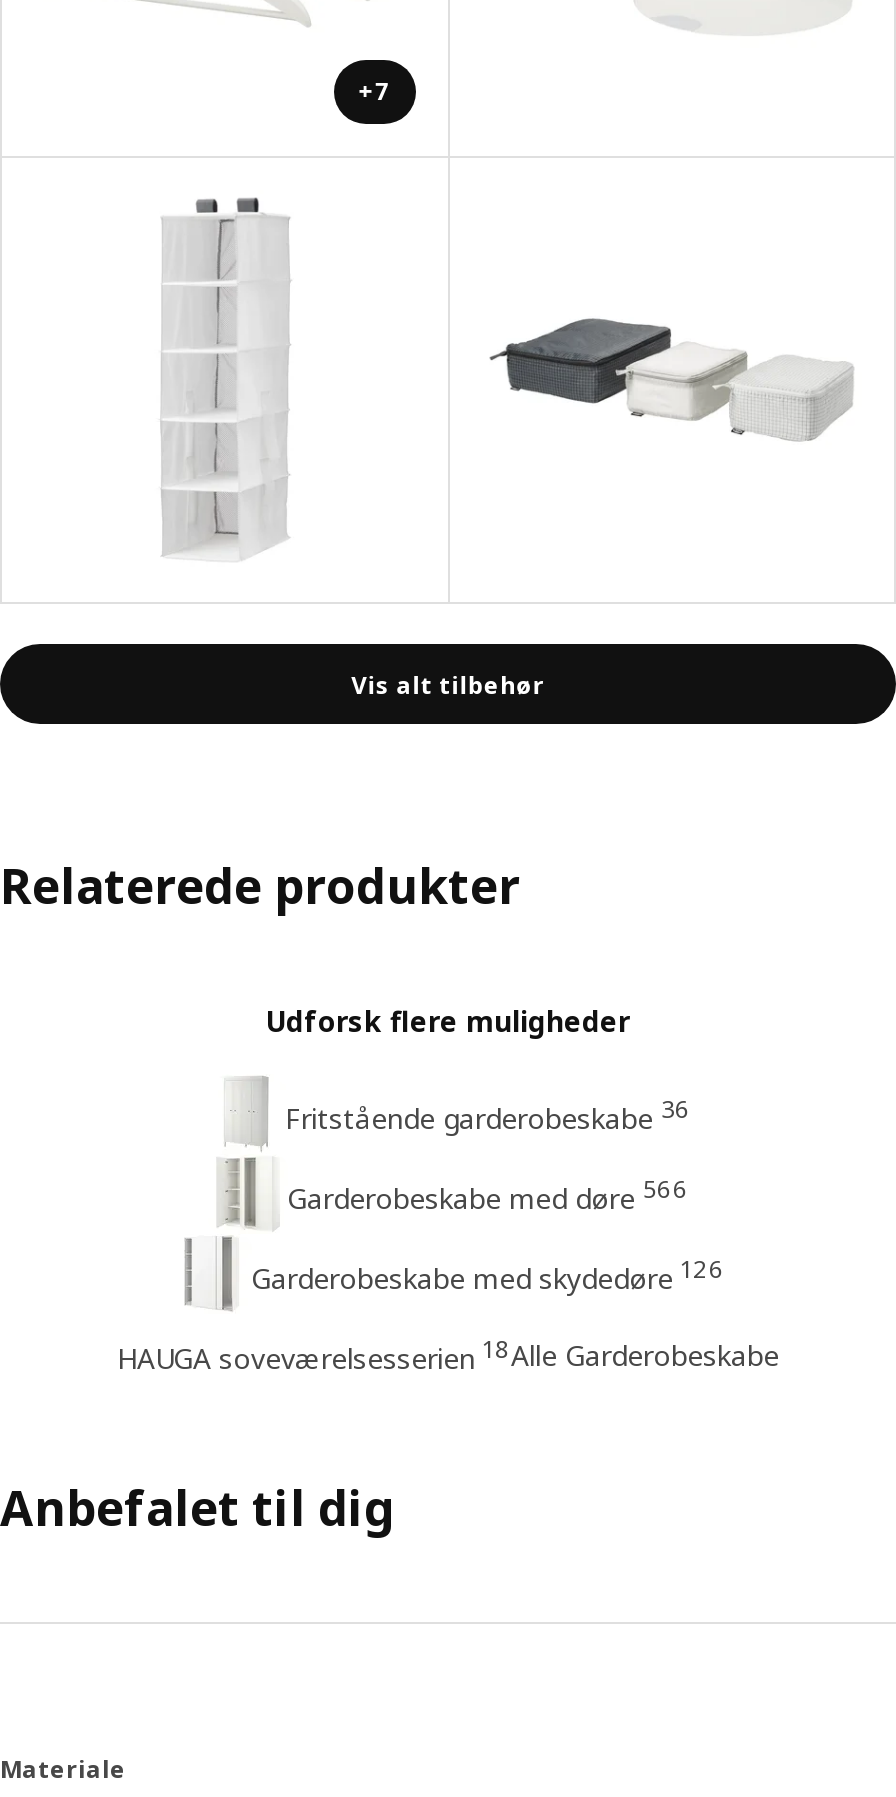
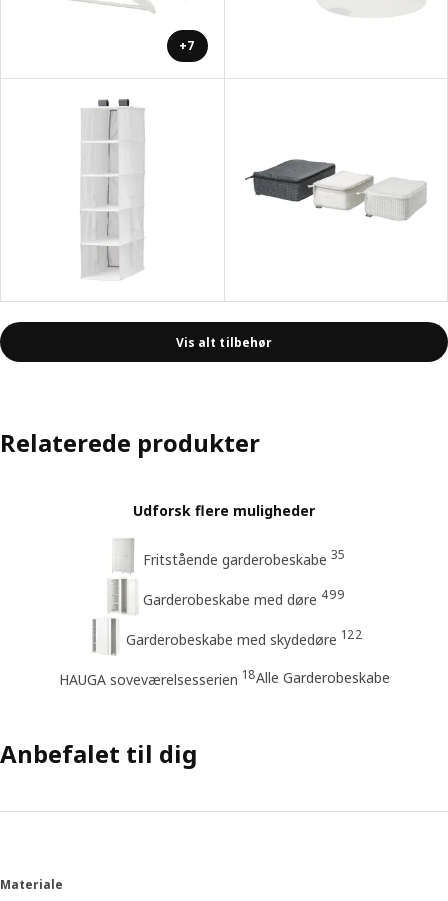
[285,1091,691,1137] Fritstående garderobeskabe 36 -> [143,546,345,568] Fritstående garderobeskabe 35
[287,1171,689,1217] Garderobeskabe med døre 566 -> [143,586,345,608] Garderobeskabe med døre 499
[251,1251,725,1297] Garderobeskabe med skydedøre 126 -> [125,626,362,648] Garderobeskabe med skydedøre 122

